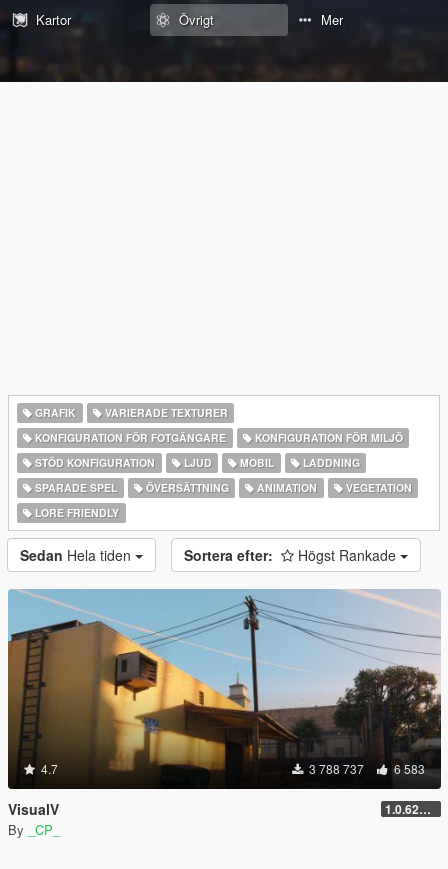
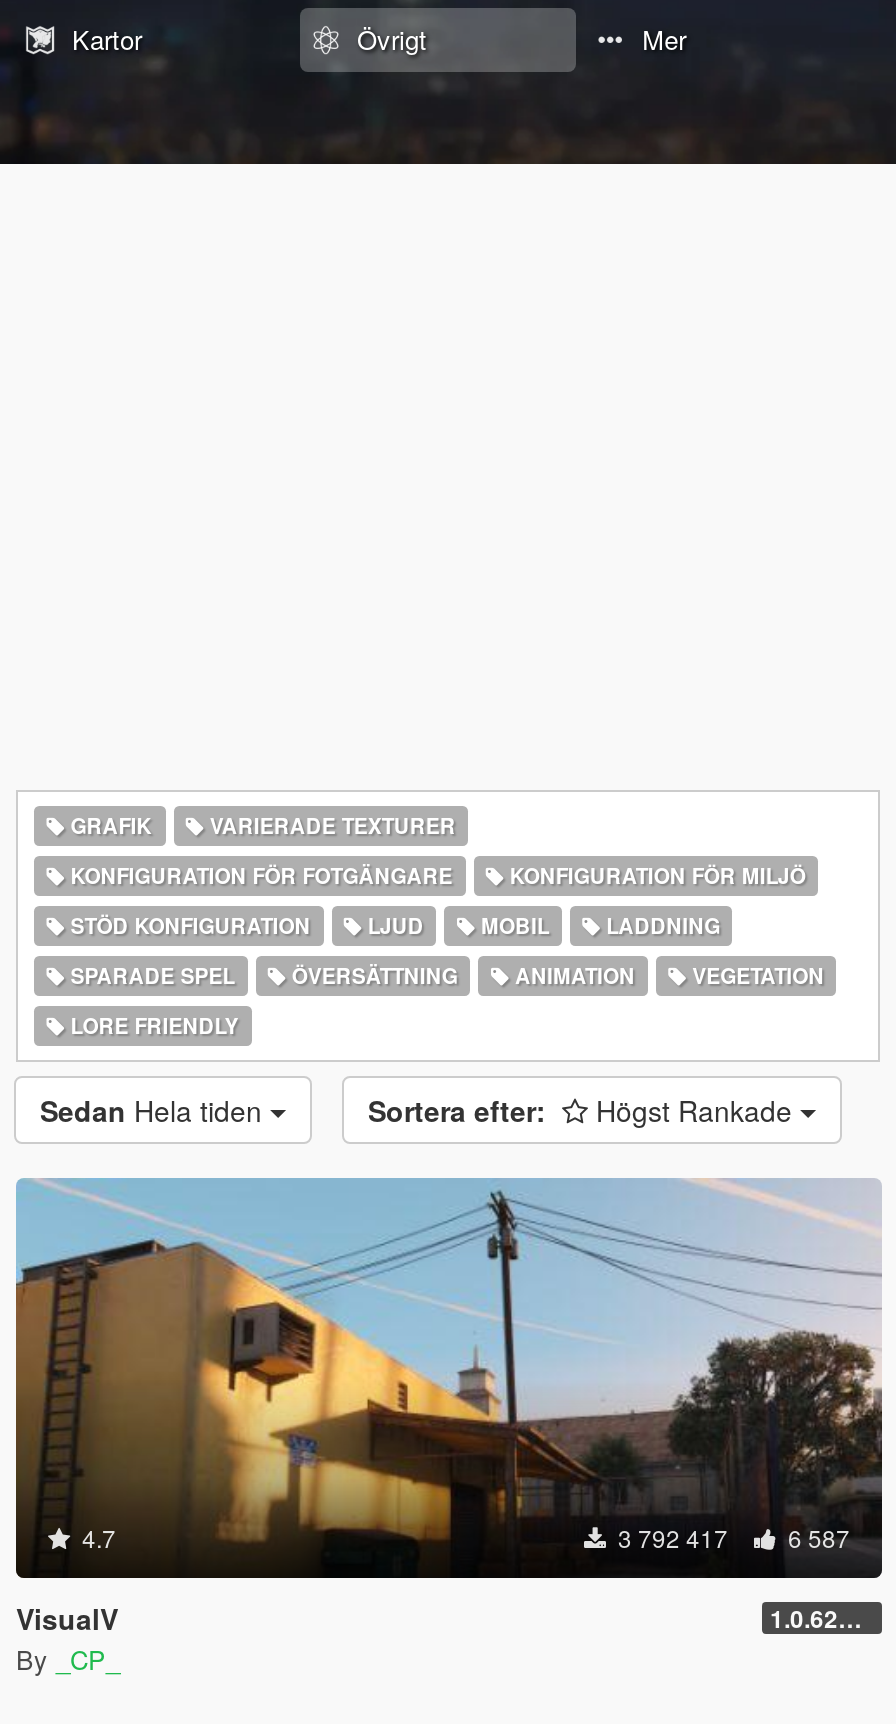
[306,760,367,777] 3 788 737 -> [612,1520,734,1554] 3 792 417
[391,760,425,777] 6 583 -> [782,1520,850,1554] 6 587

